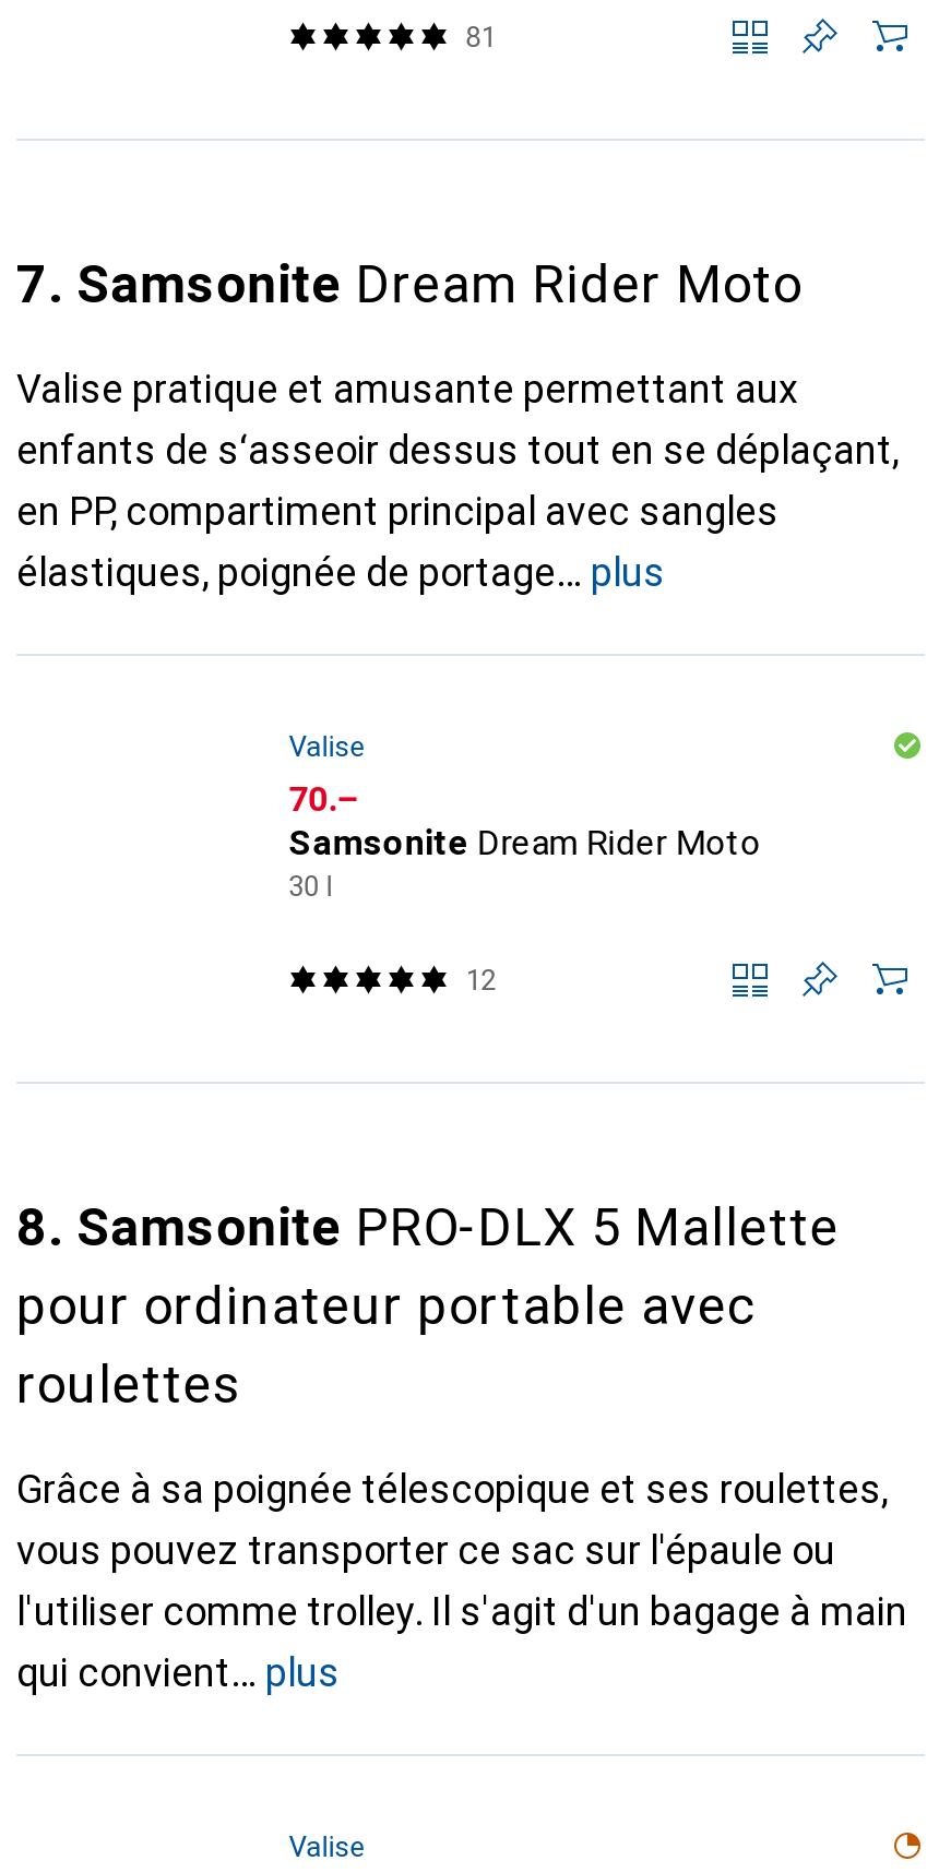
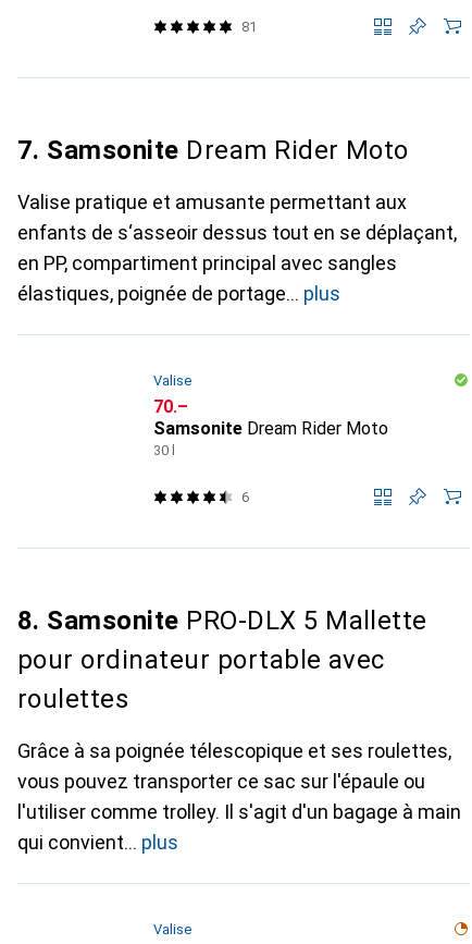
[466,963,496,995] 12 -> [241,488,249,505] 6

